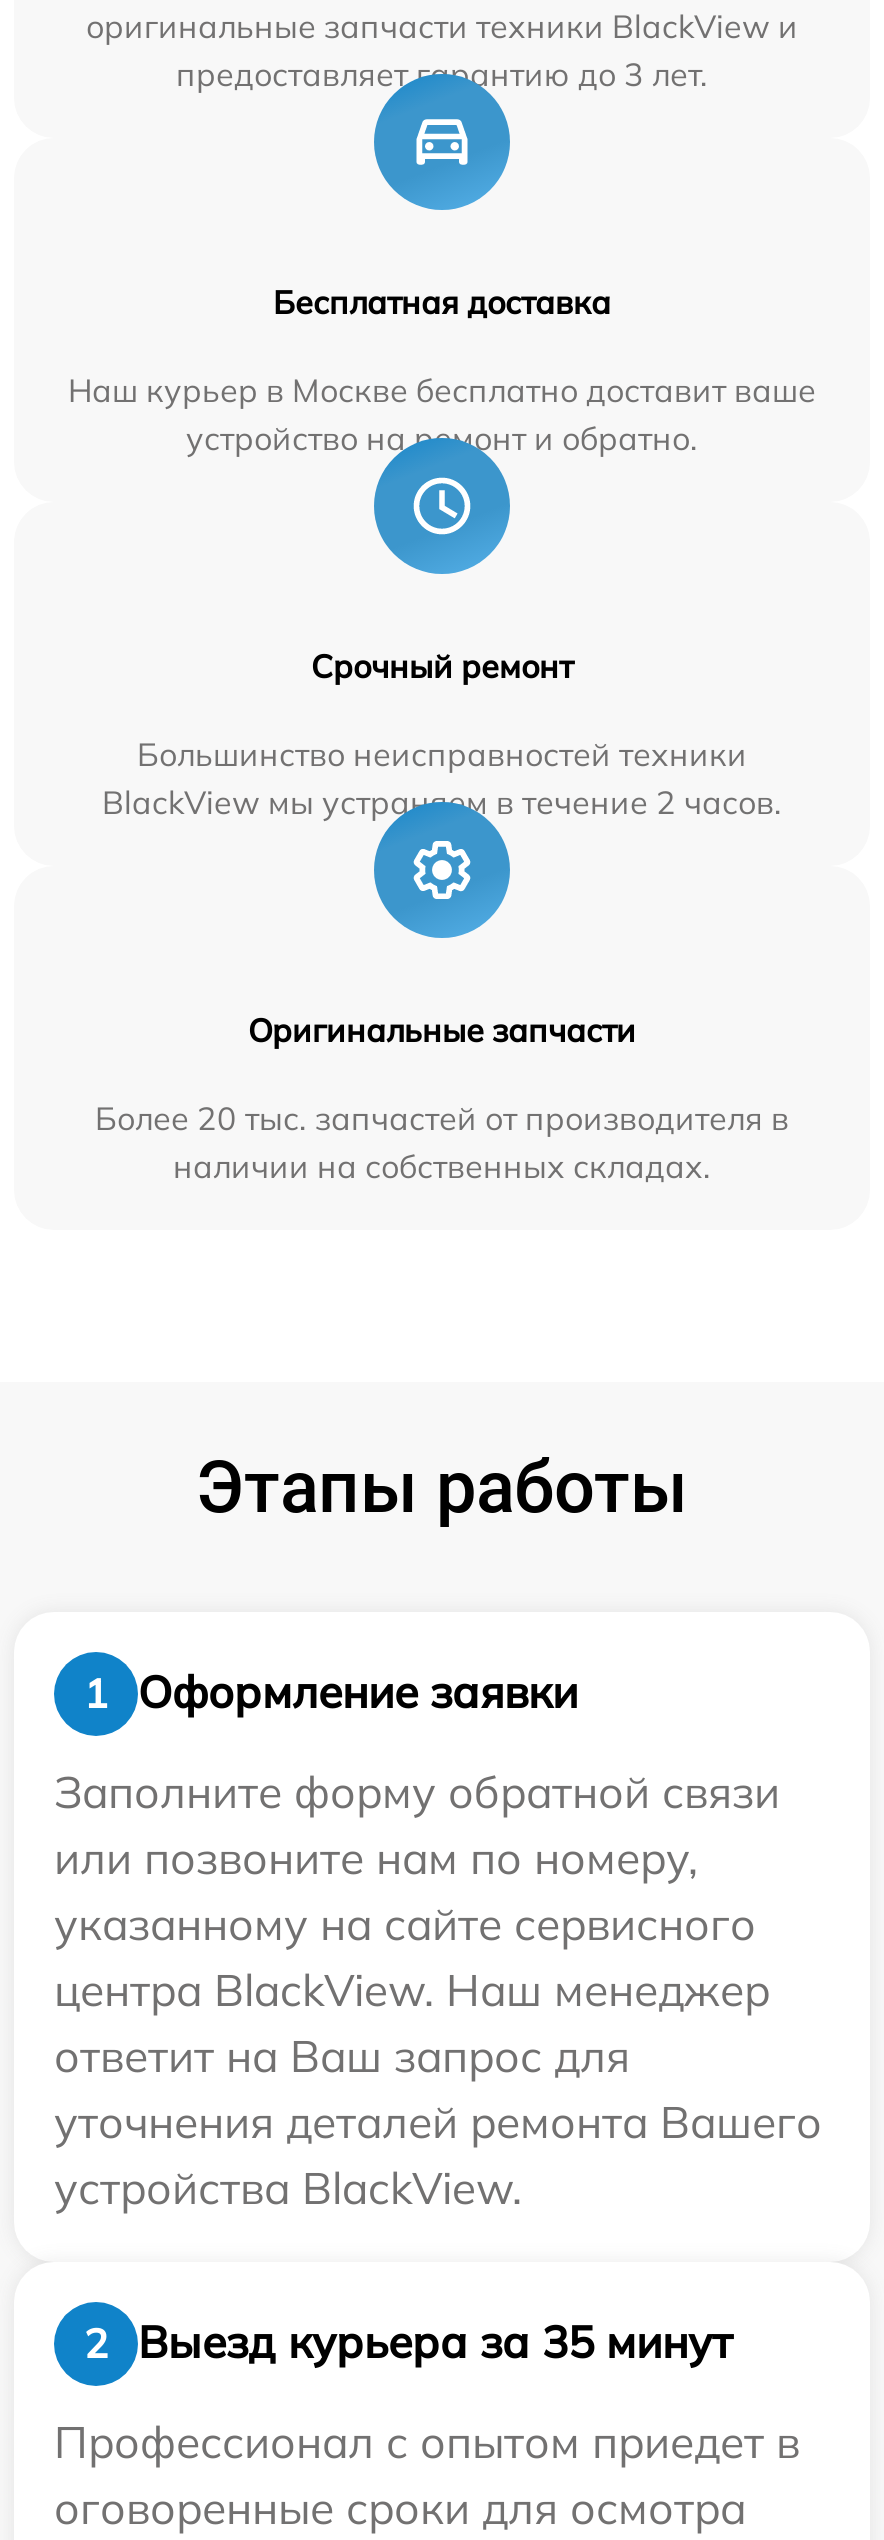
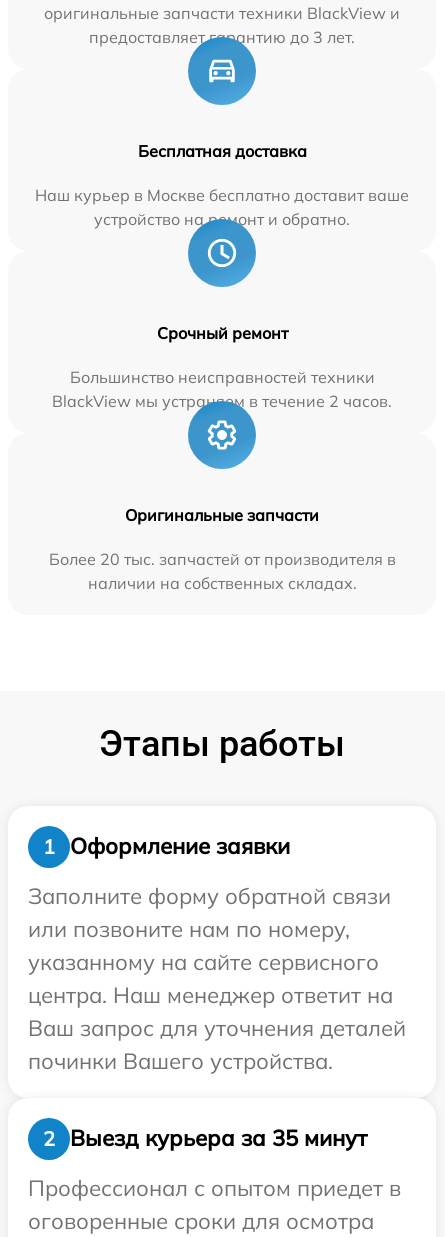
[54,1962,822,2216] центра BlackView. Наш менеджер | ответит на Ваш запрос для | уточнения деталей ремонта Вашего | устройства BlackView. -> [28,981,406,1075] центра. Наш менеджер ответит на | Ваш запрос для уточнения деталей | починки Вашего устройства.

